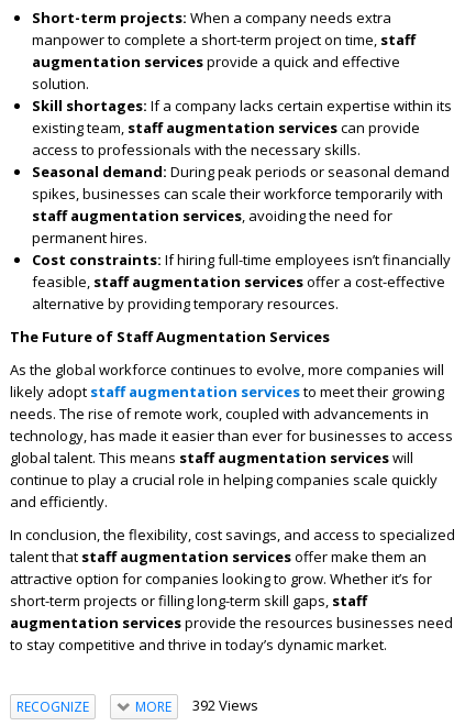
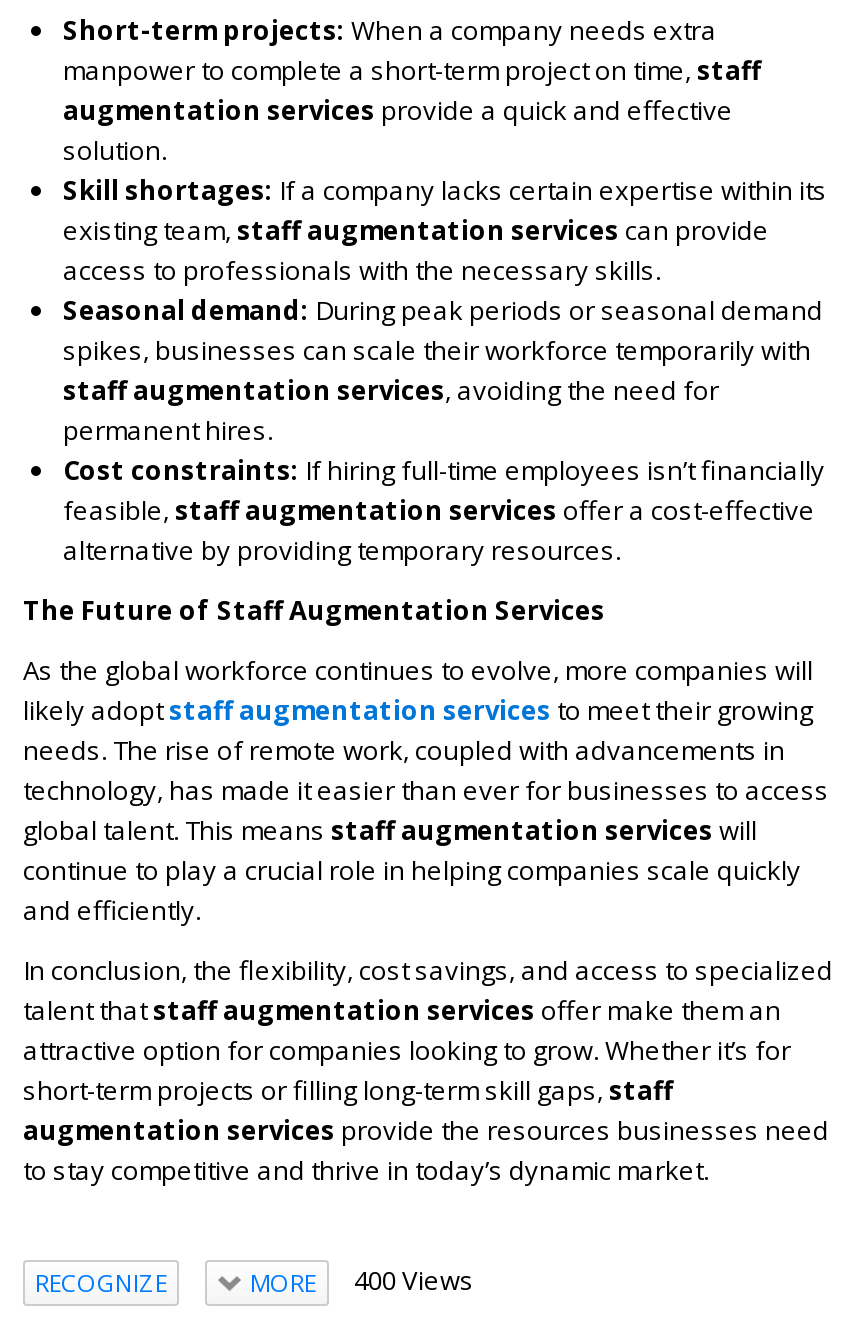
[135,695,258,716] MORE 392 Views -> [250,1262,474,1300] MORE 400 Views

